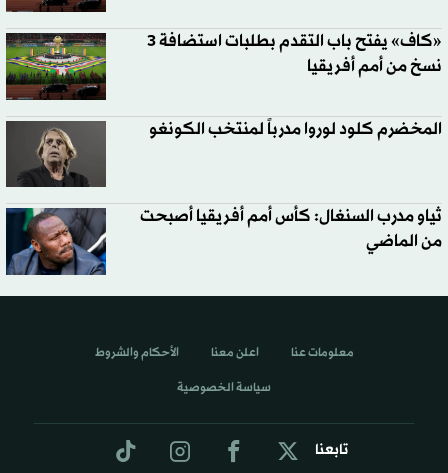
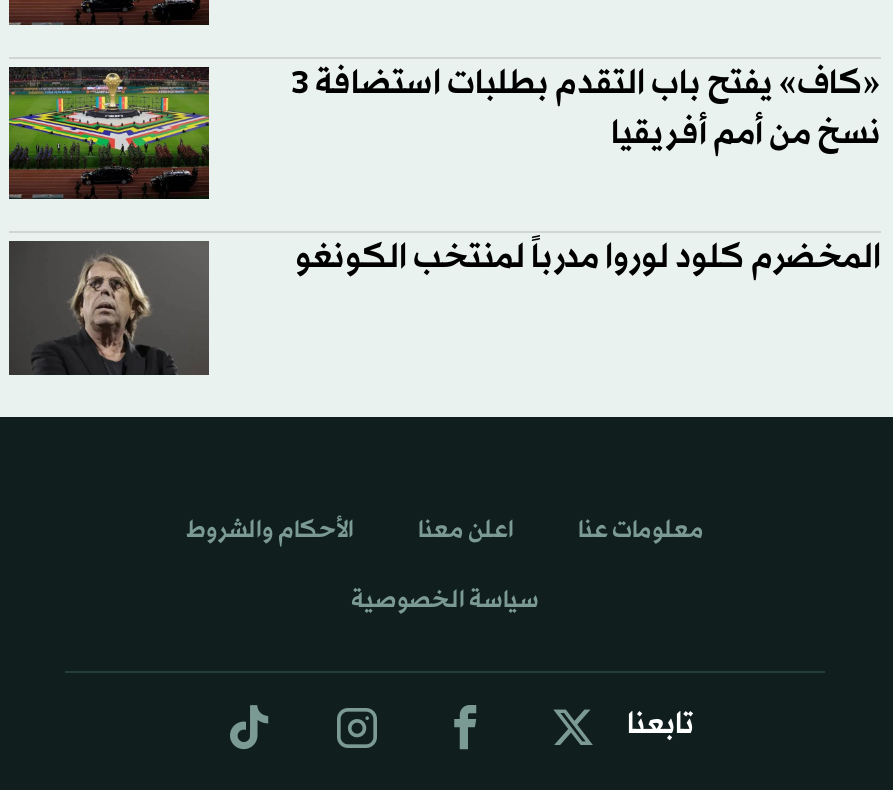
[6,205,442,275] [image] | ثياو مدرب السنغال: كأس أمم أفريقيا أصبحت | من الماضي -> none

